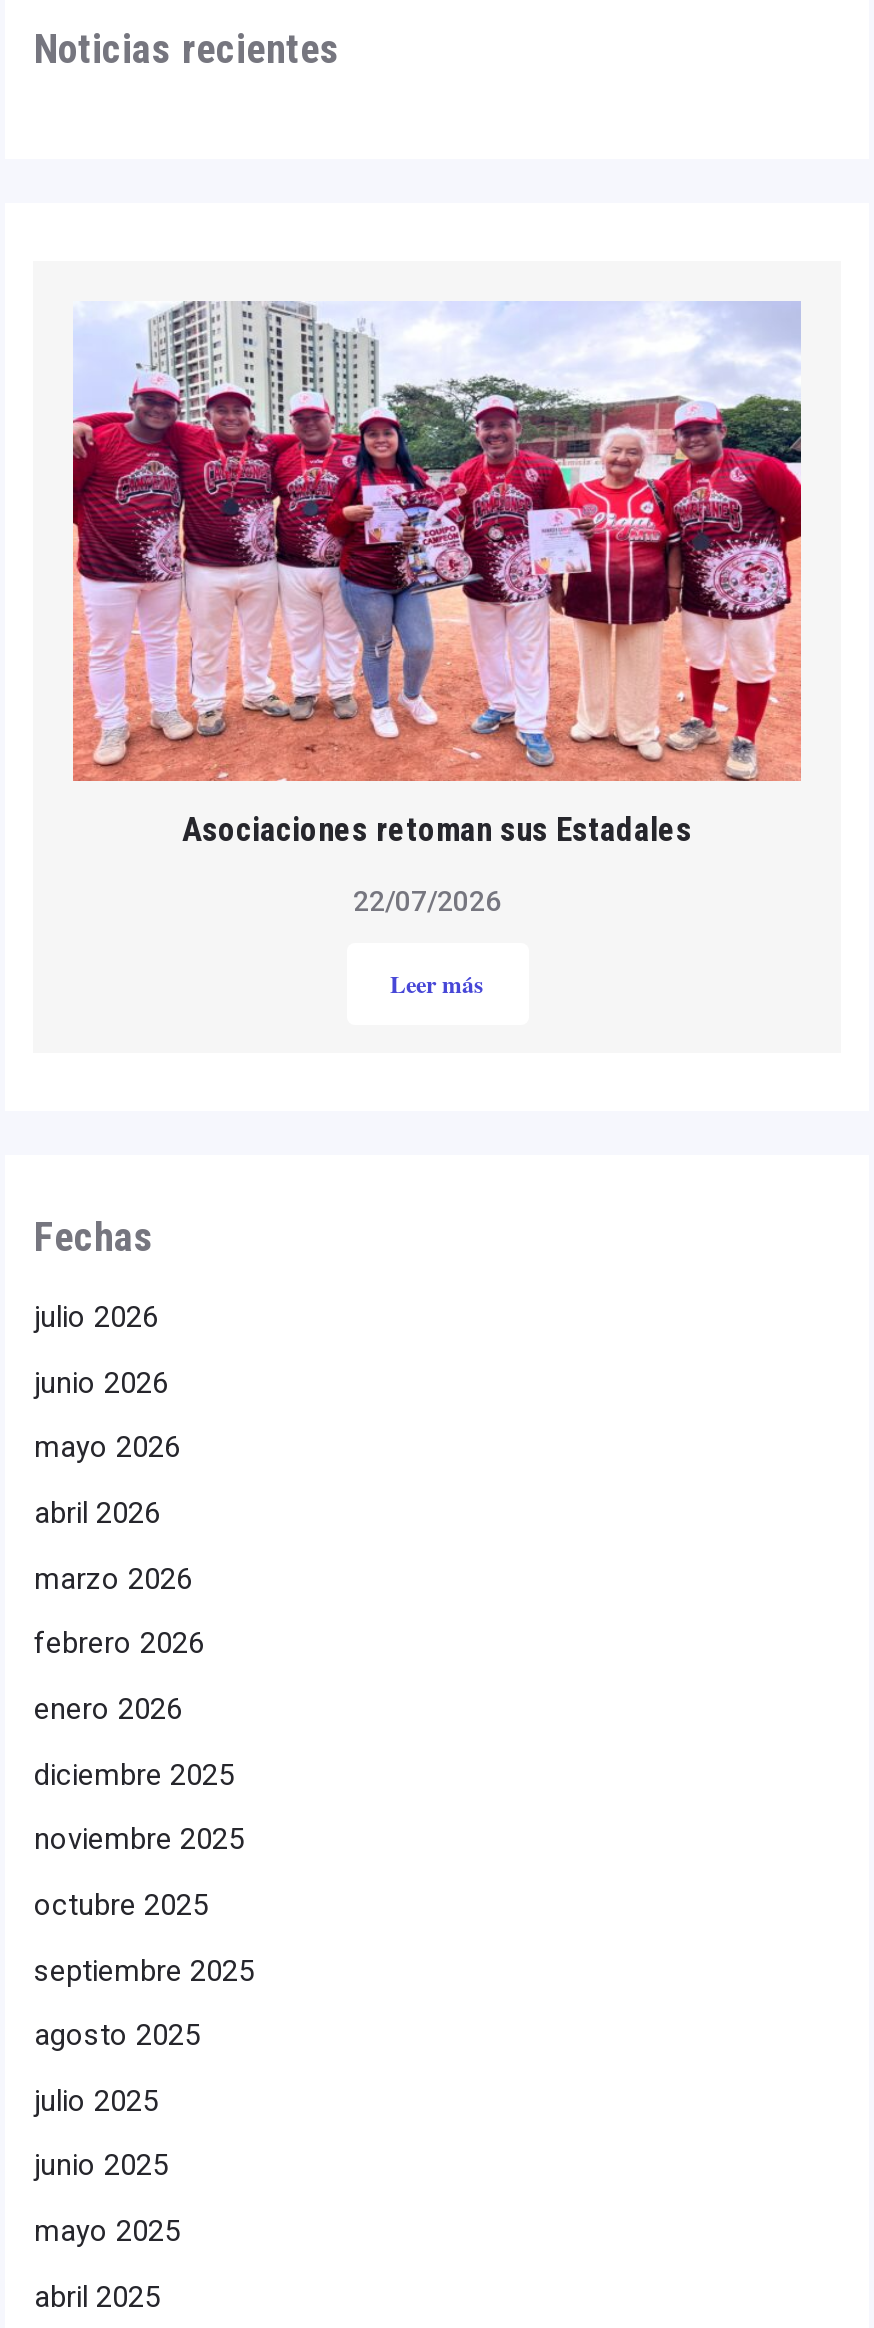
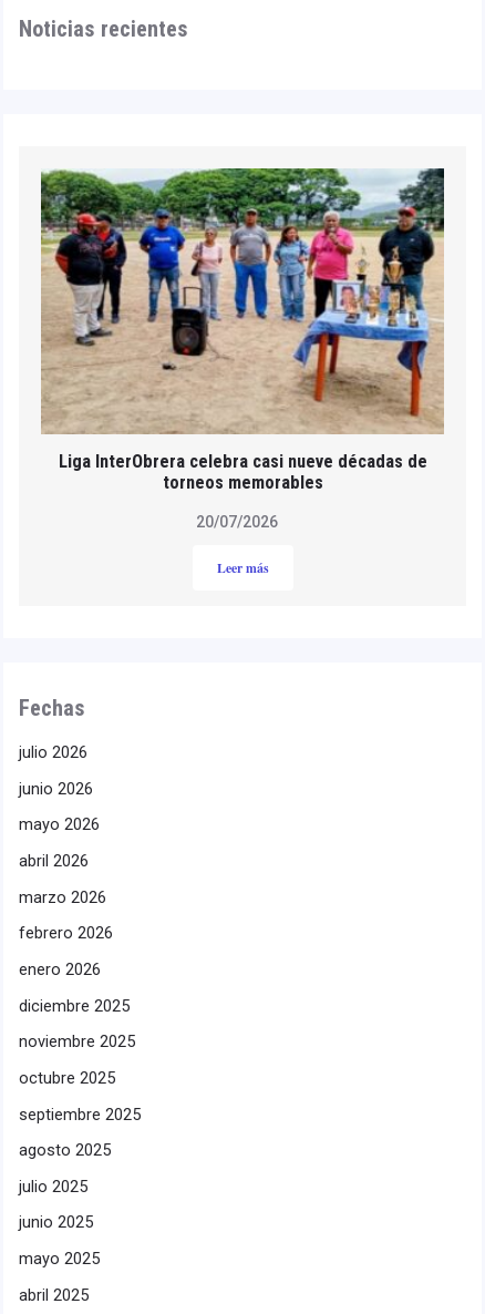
[71,301,803,849] [image] | Asociaciones retoman sus Estadales -> [40,167,445,493] [image] | Liga InterObrera celebra casi nueve décadas de | torneos memorables
[353,885,501,917] 22/07/2026 -> [196,513,278,531] 20/07/2026

